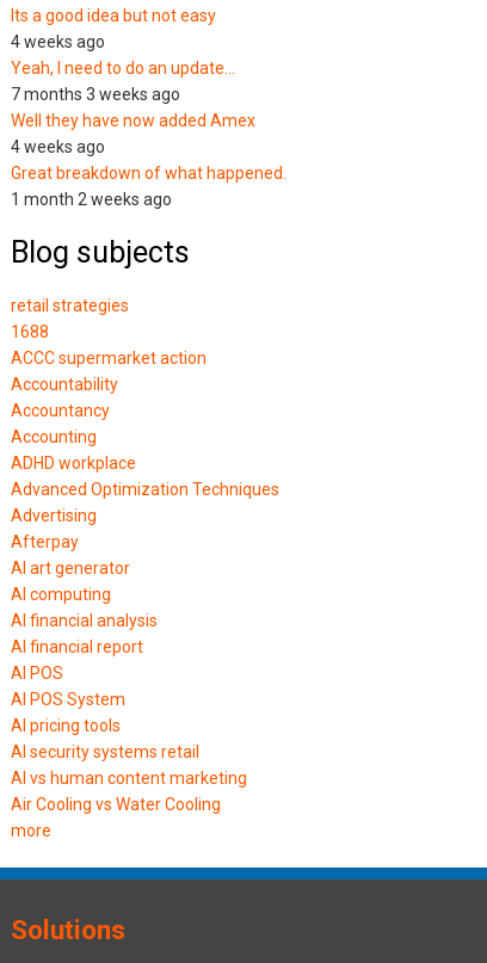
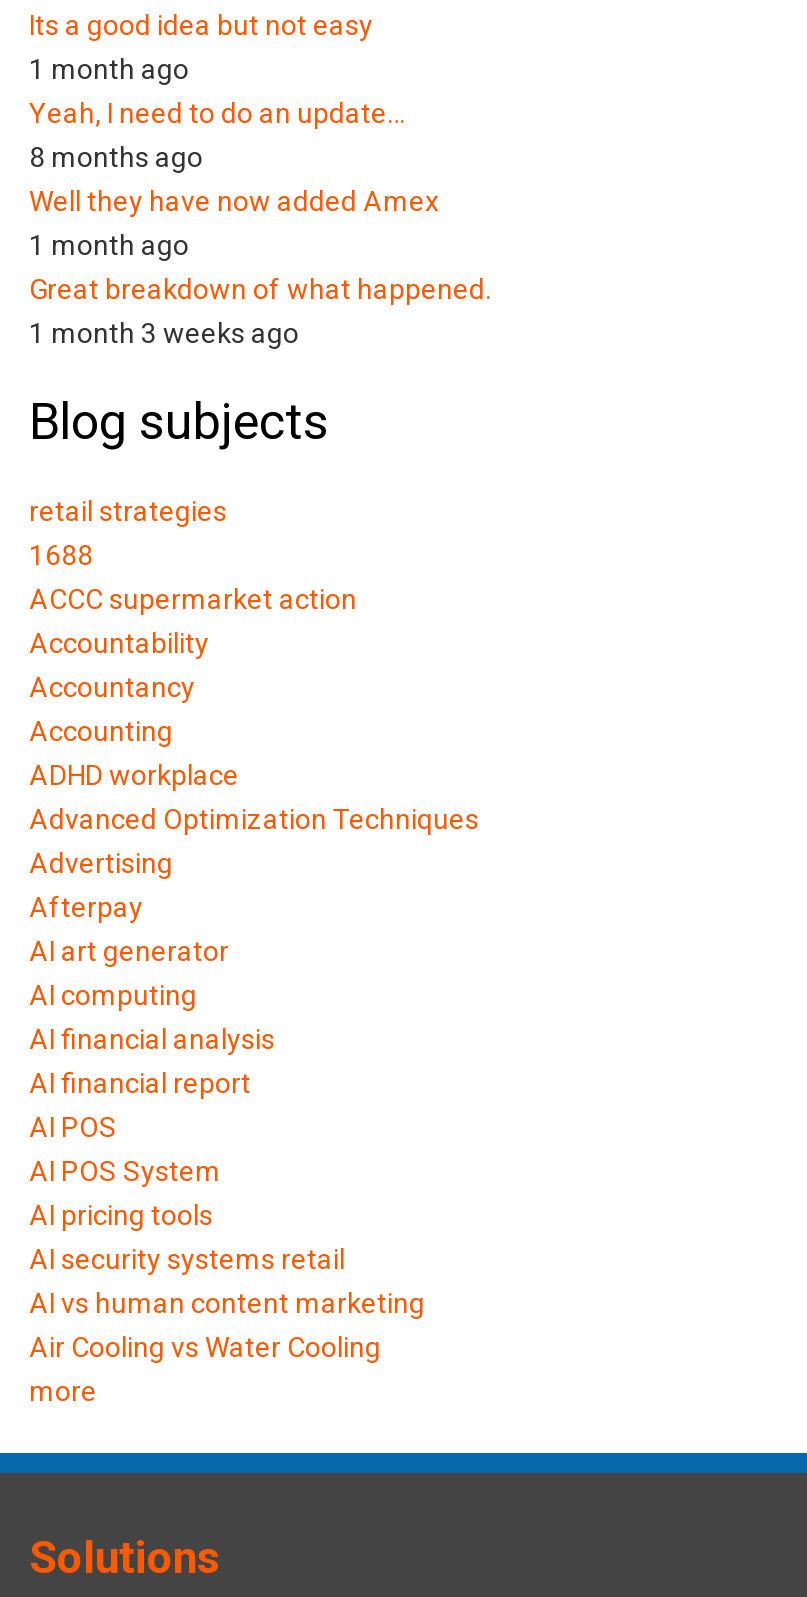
[11,32,105,51] 4 weeks ago -> [29,53,189,85] 1 month ago
[11,84,180,104] 7 months 3 weeks ago -> [29,141,203,173] 8 months ago
[11,137,105,156] 4 weeks ago -> [29,229,189,261] 1 month ago
[11,189,172,209] 1 month 2 weeks ago -> [29,317,299,349] 1 month 3 weeks ago

